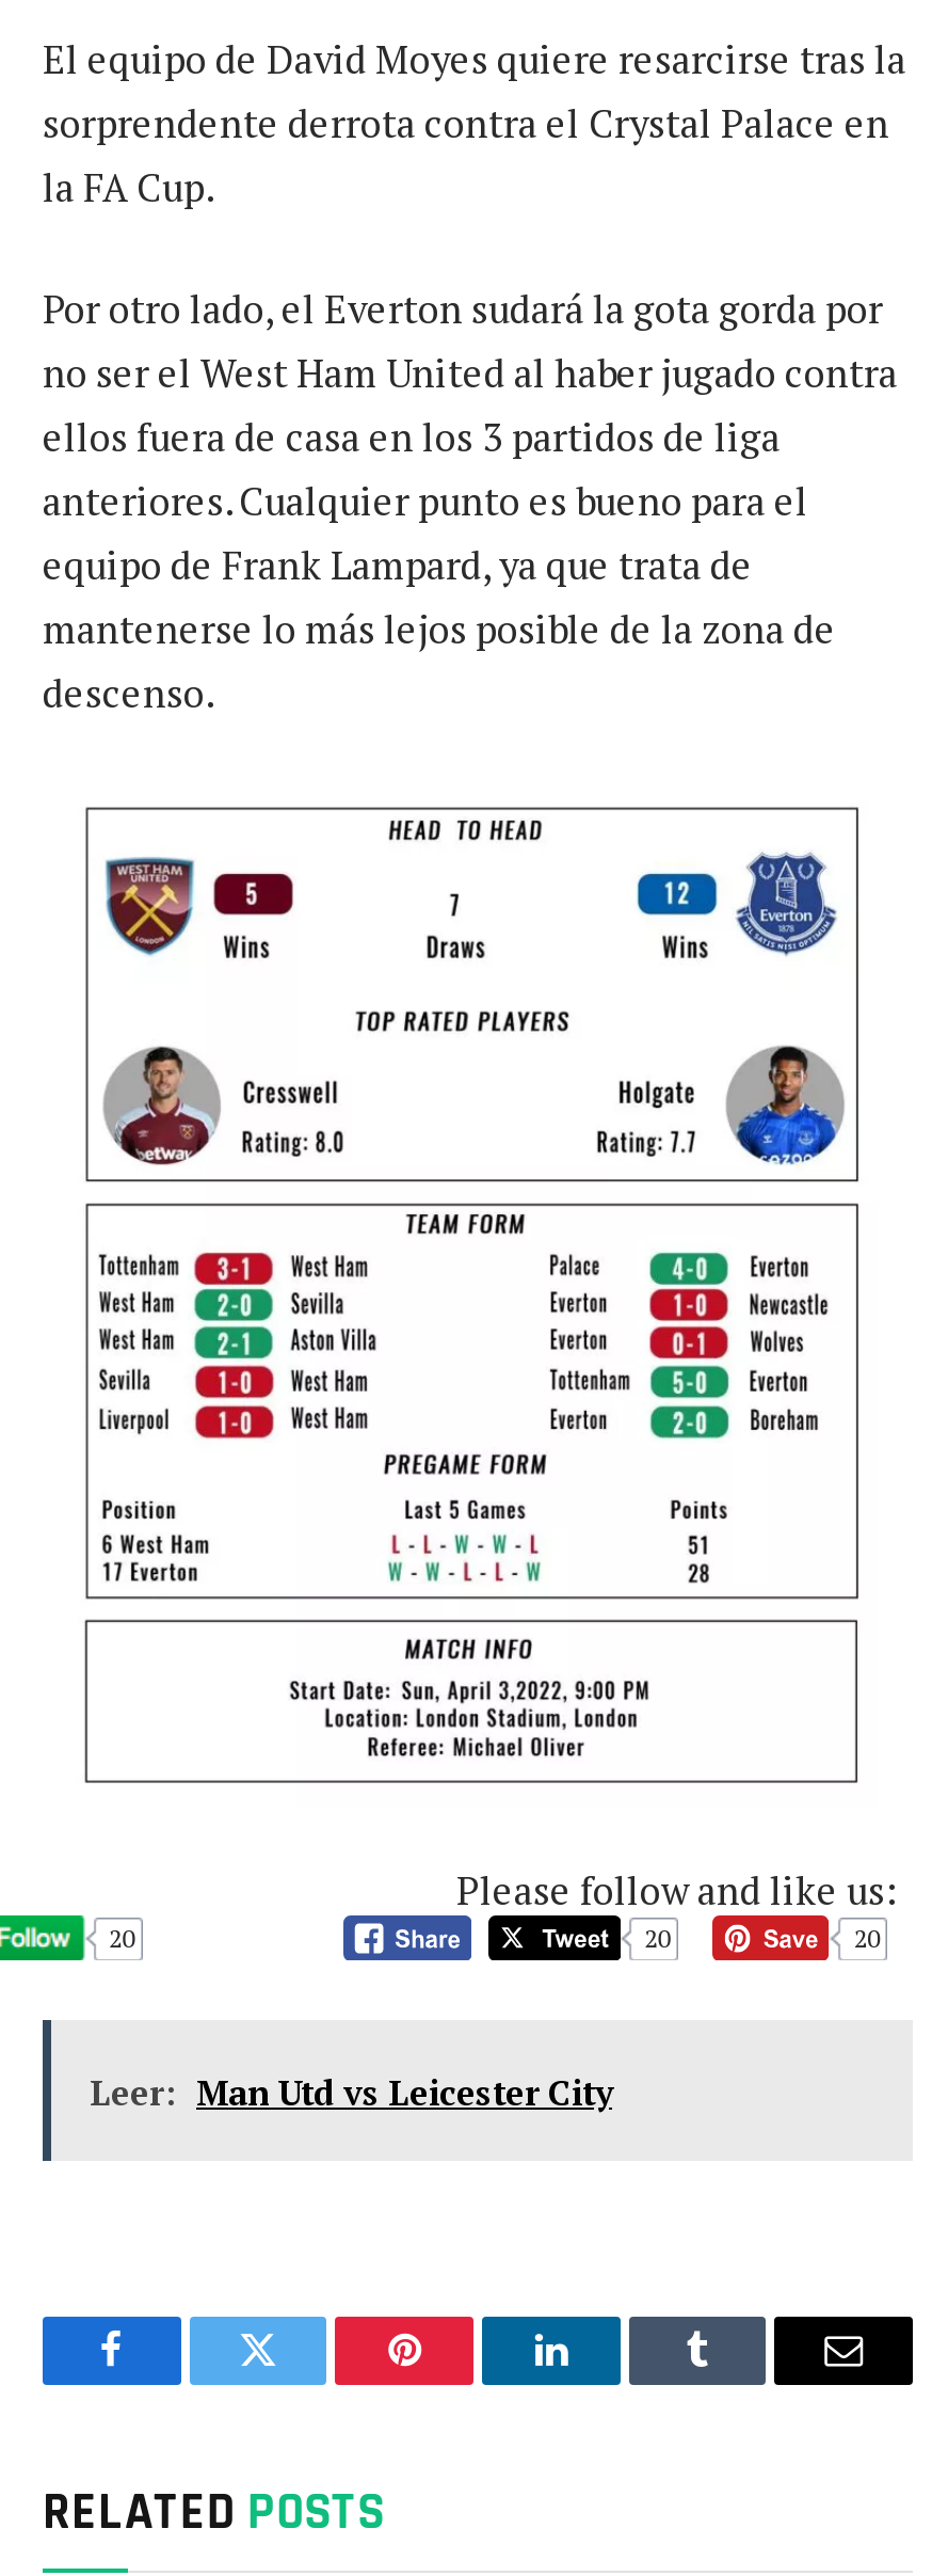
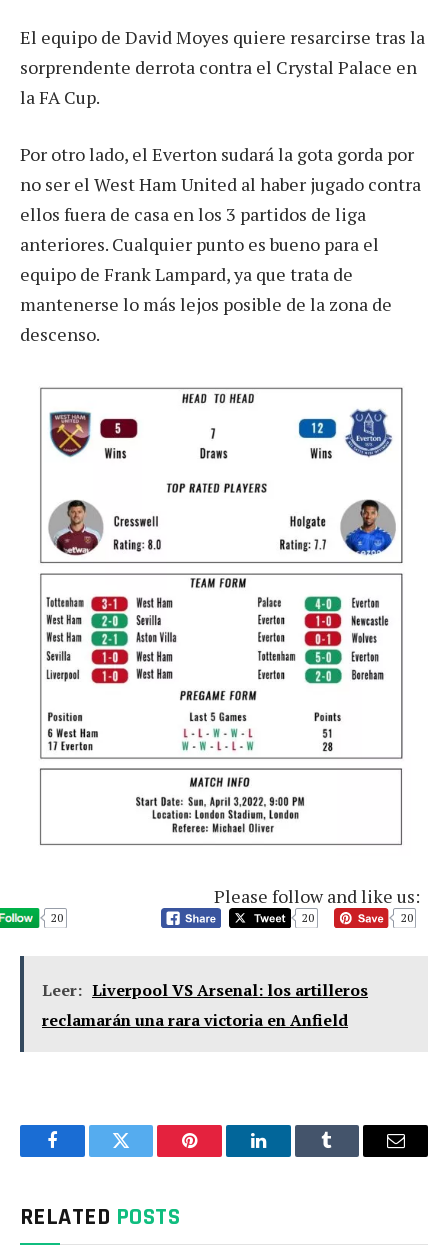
[90,2068,612,2115] Leer: Man Utd vs Leicester City -> [42,979,368,1031] Leer: Liverpool VS Arsenal: los artilleros | reclamarán una rara victoria en Anfield

